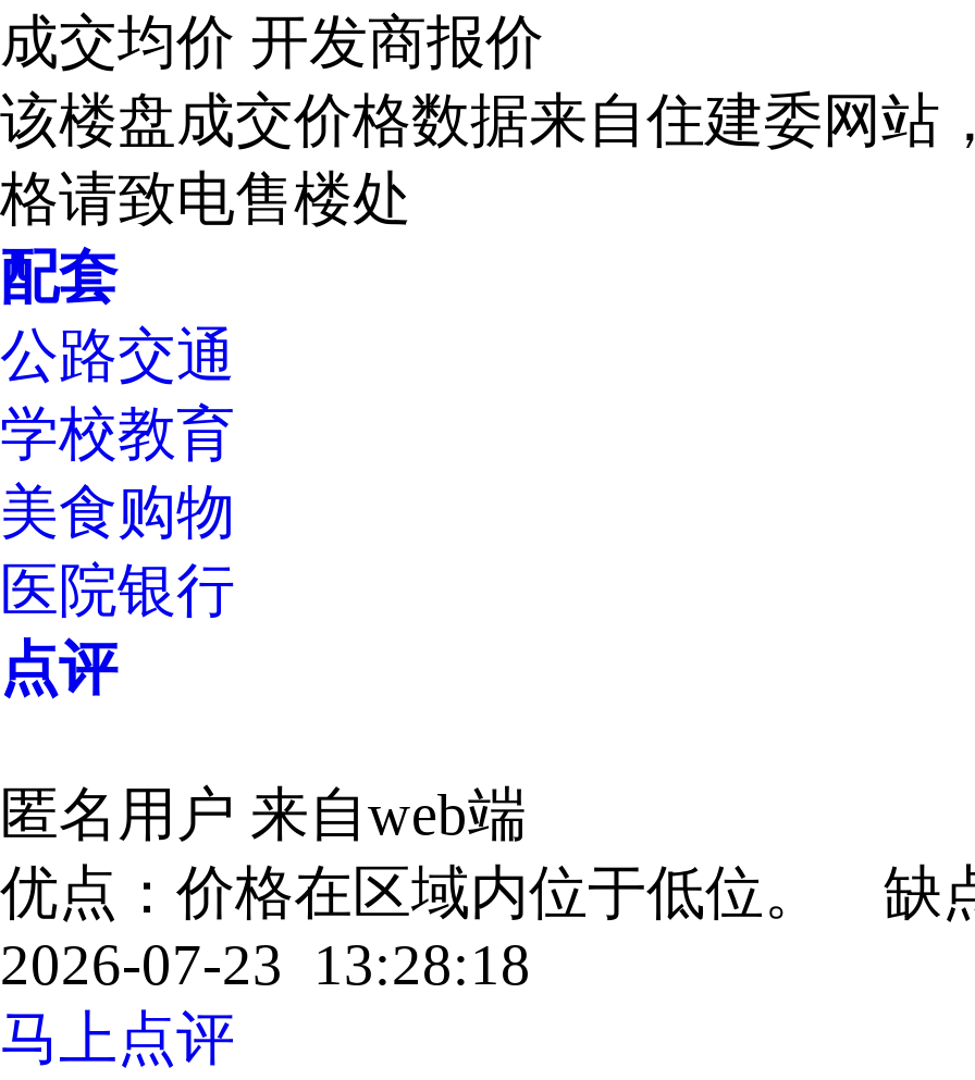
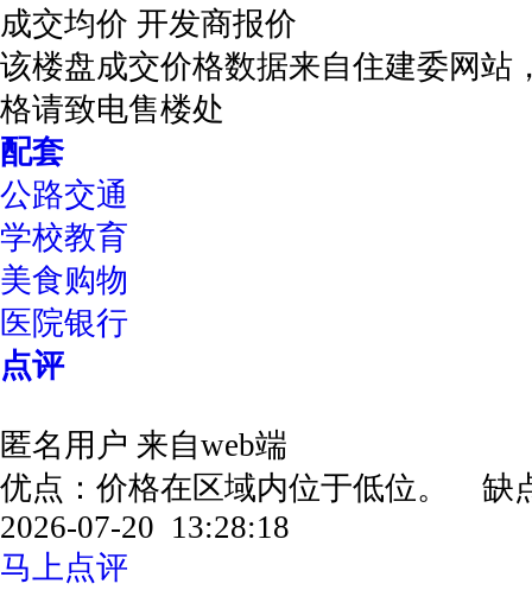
[0,932,531,997] 2026-07-23 13:28:18 -> [0,509,290,545] 2026-07-20 13:28:18

